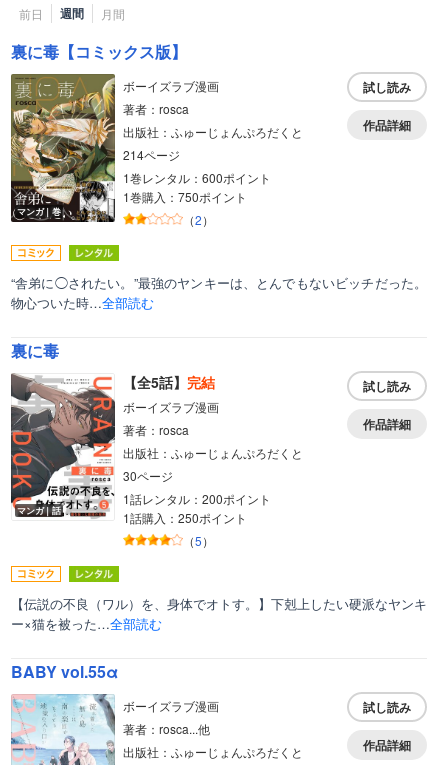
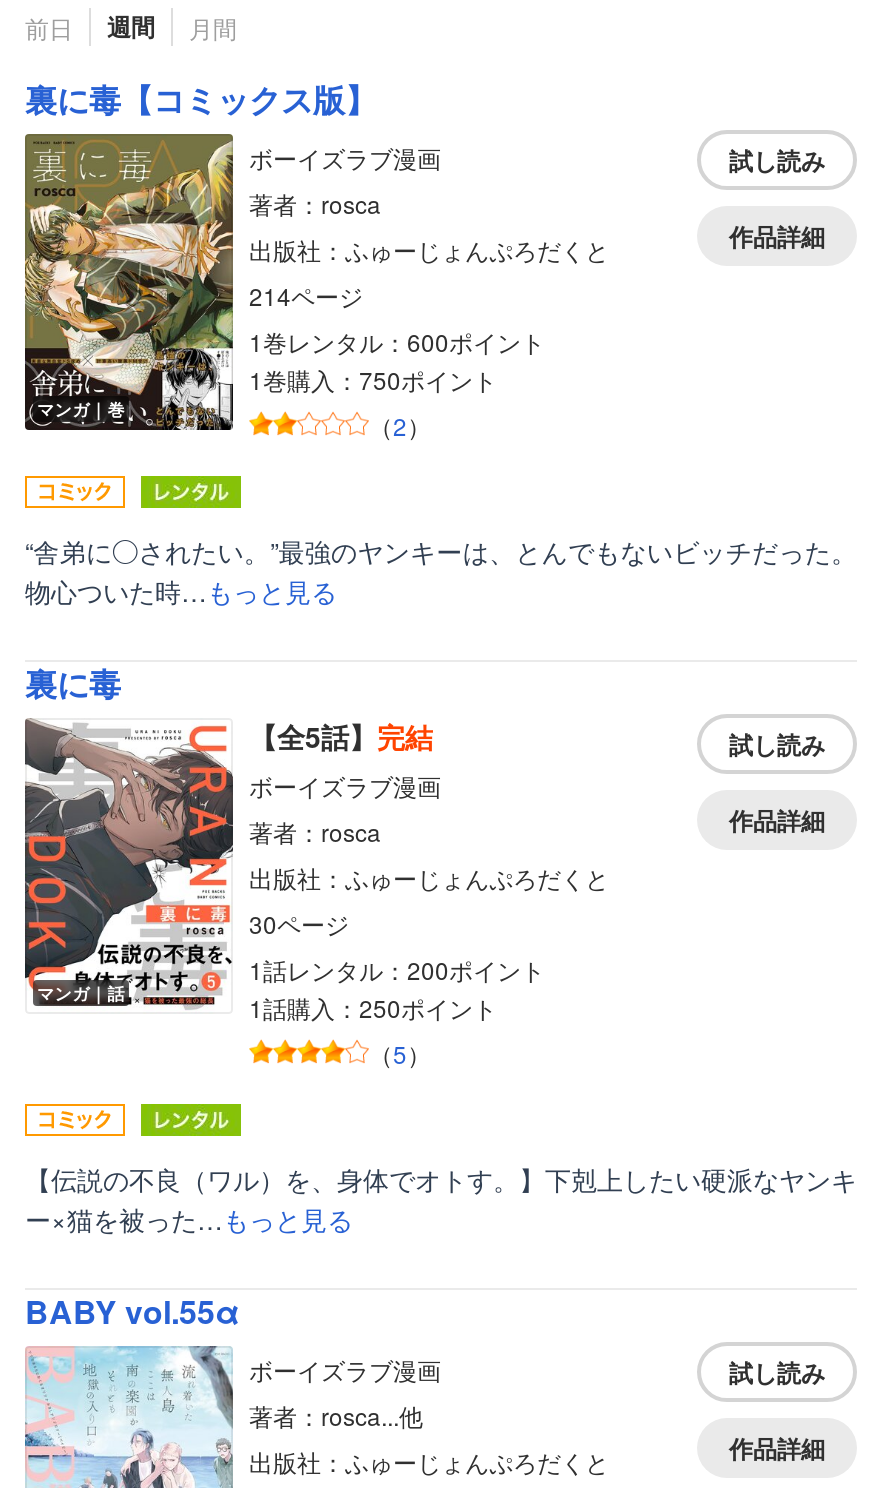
[11,293,154,312] 物心ついた時…全部読む -> [25,572,337,610] 物心ついた時…もっと見る
[11,614,162,633] ー×猫を被った…全部読む -> [25,1200,353,1238] ー×猫を被った…もっと見る

